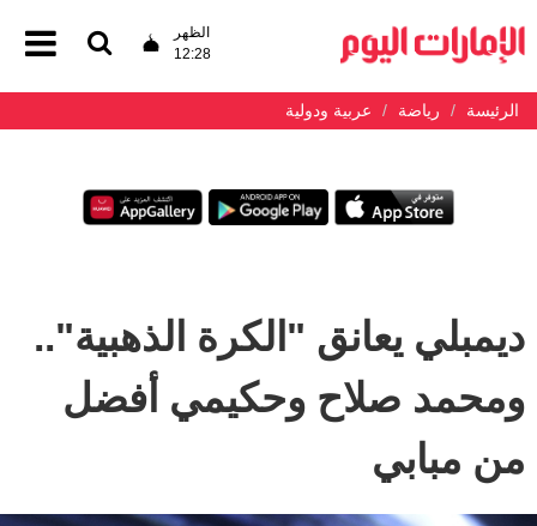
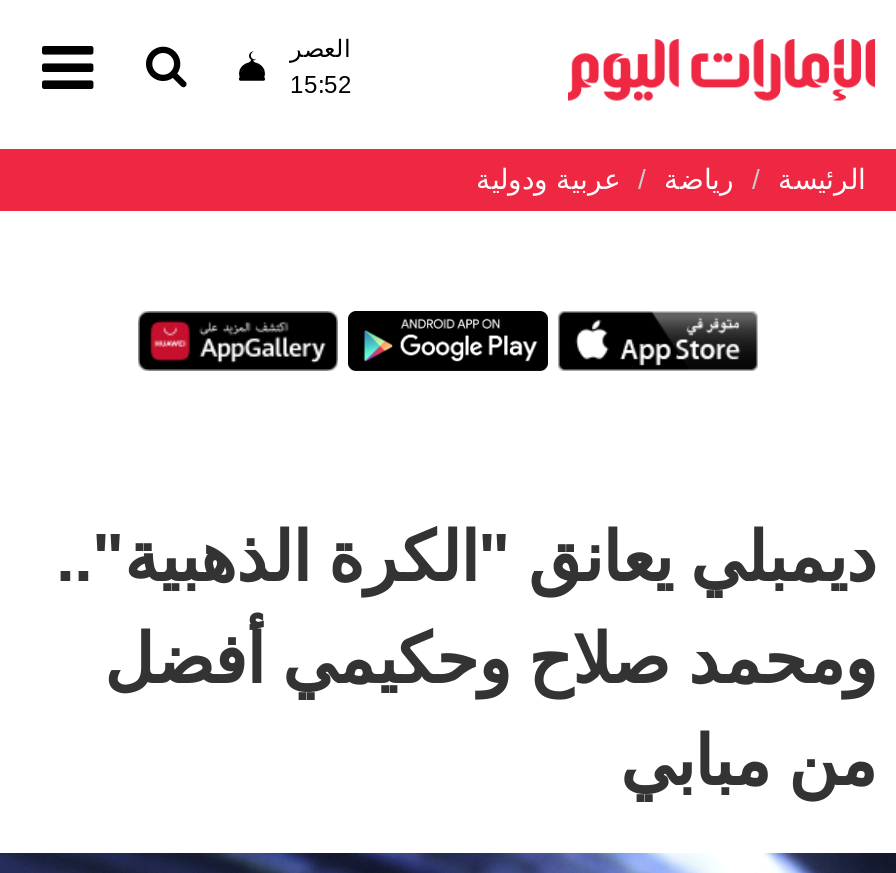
[174,24,211,62] الظهر | 12:28 -> [290,35,352,99] العصر | 15:52

